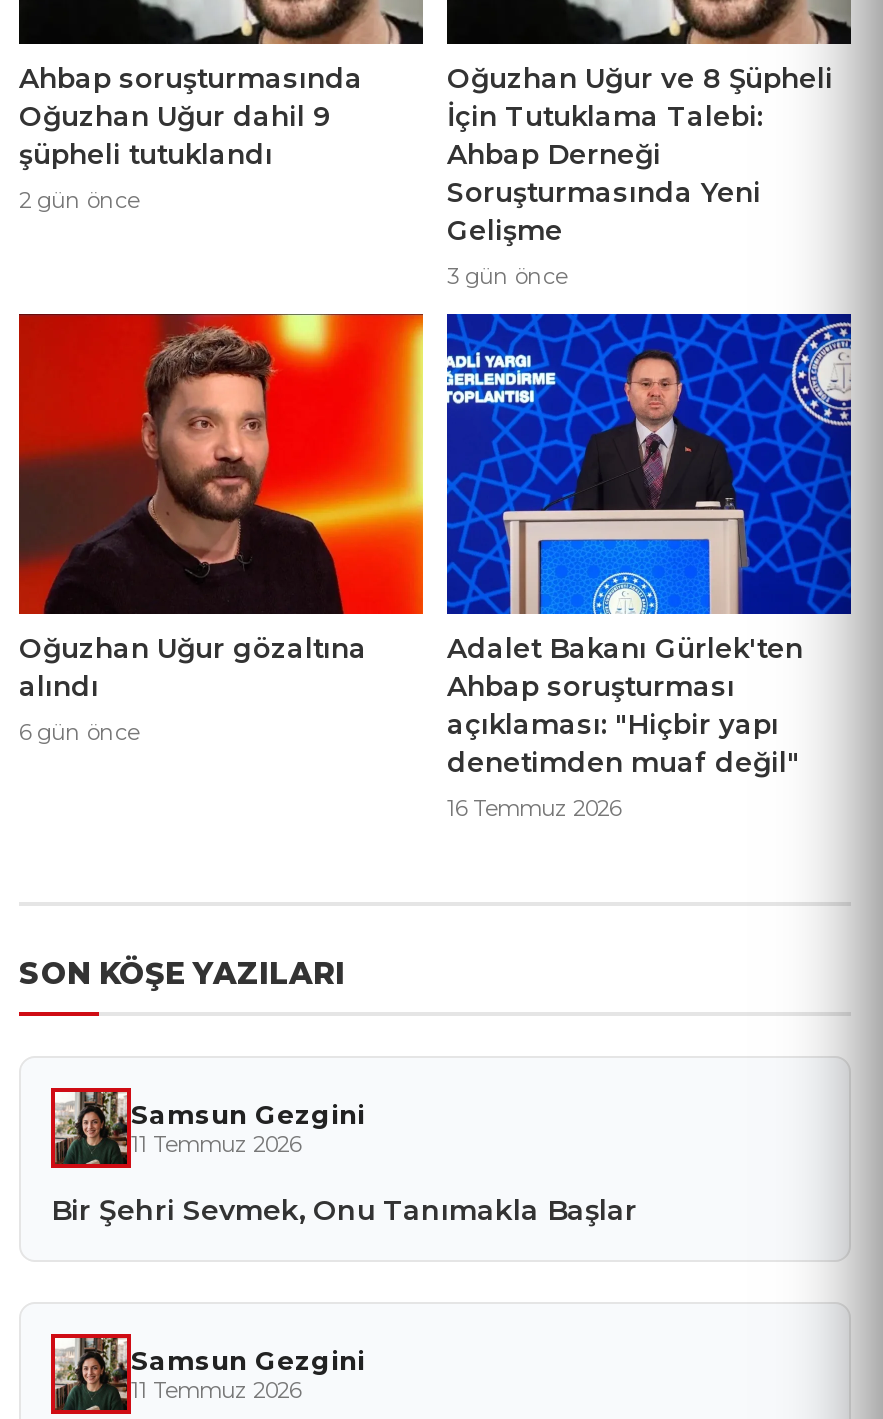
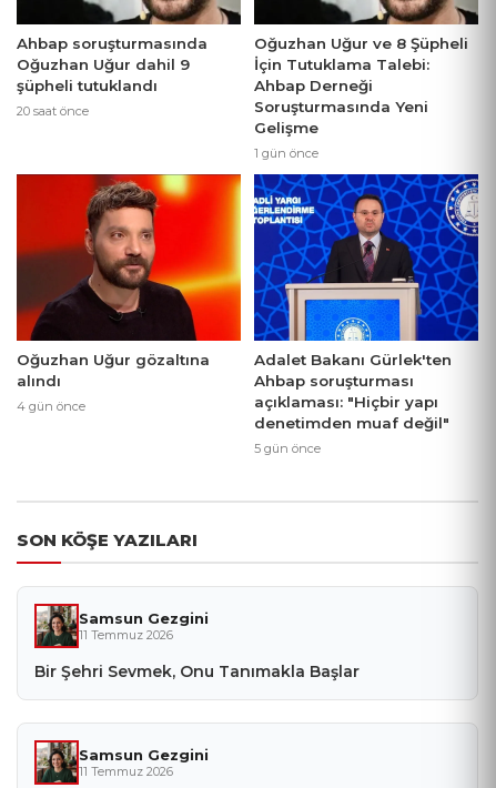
[19,185,139,213] 2 gün önce -> [17,103,89,118] 20 saat önce
[447,261,567,289] 3 gün önce -> [254,145,318,160] 1 gün önce
[19,717,139,745] 6 gün önce -> [17,398,85,414] 4 gün önce
[447,793,621,821] 16 Temmuz 2026 -> [254,440,321,456] 5 gün önce

